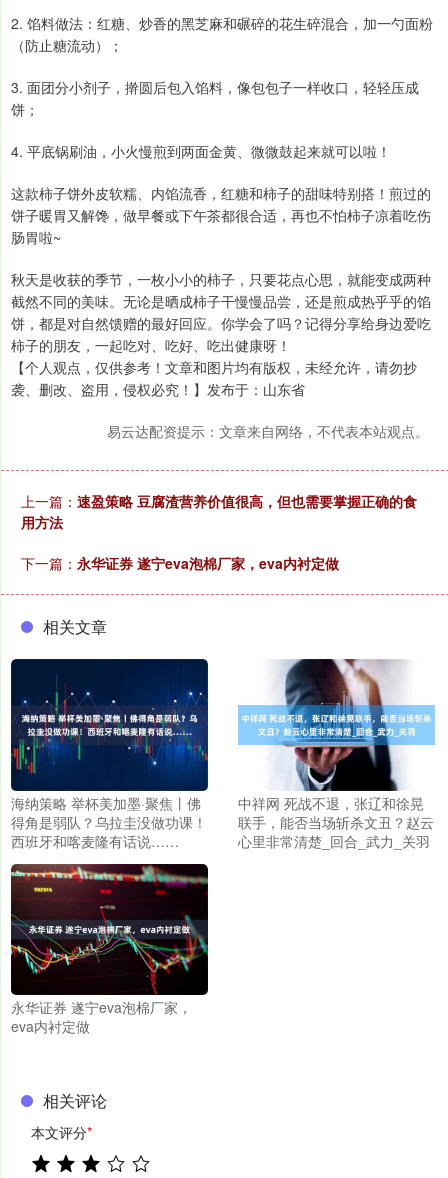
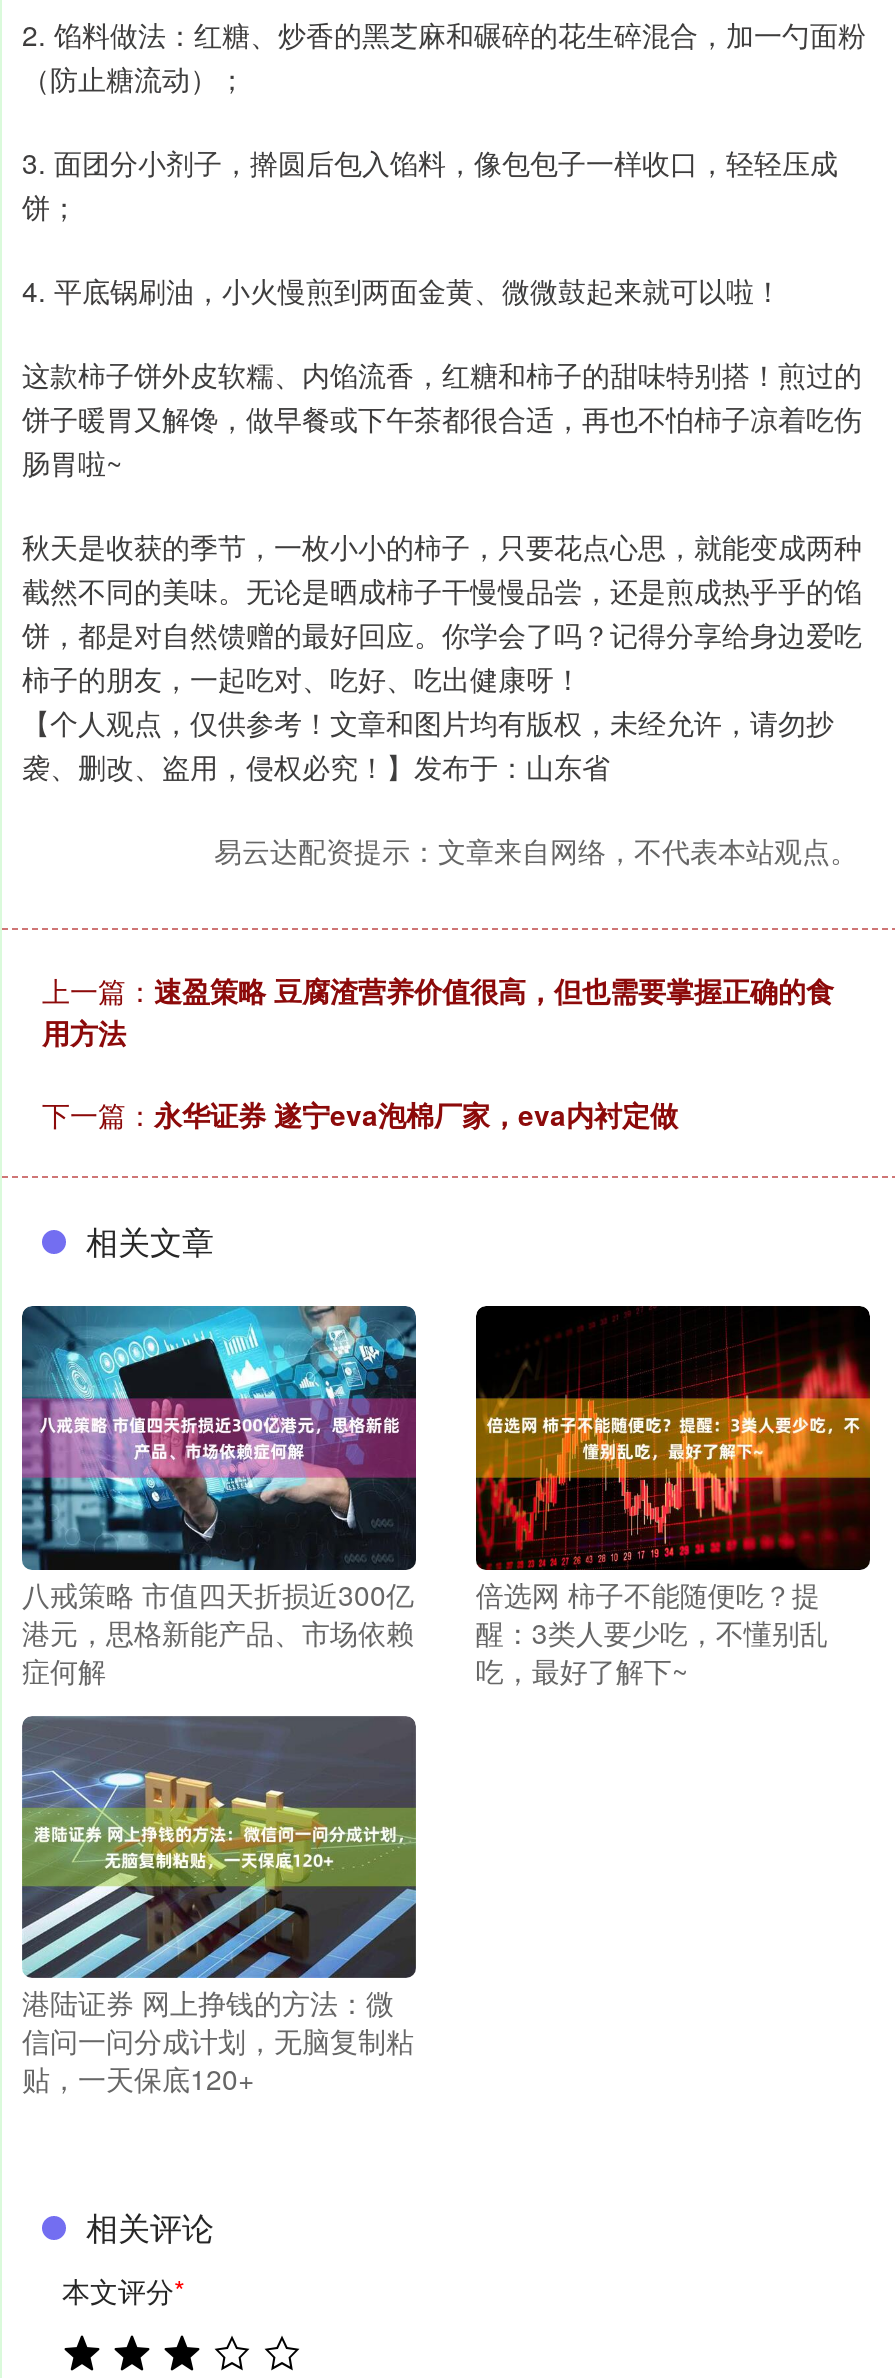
[10,658,208,851] [image] | 海纳策略 举杯美加墨·聚焦丨佛 | 得角是弱队？乌拉圭没做功课！ | 西班牙和喀麦隆有话说…… -> [20,1304,416,1689] [image] | 八戒策略 市值四天折损近300亿 | 港元，思格新能产品、市场依赖 | 症何解
[238,658,435,851] [image] | 中祥网 死战不退，张辽和徐晃 | 联手，能否当场斩杀文丑？赵云 | 心里非常清楚_回合_武力_关羽 -> [474,1304,872,1689] [image] | 倍选网 柿子不能随便吃？提 | 醒：3类人要少吃，不懂别乱 | 吃，最好了解下~
[10,864,209,1036] [image] | 永华证券 遂宁eva泡棉厂家， | eva内衬定做 -> [20,1716,418,2098] [image] | 港陆证券 网上挣钱的方法：微 | 信问一问分成计划，无脑复制粘 | 贴，一天保底120+

